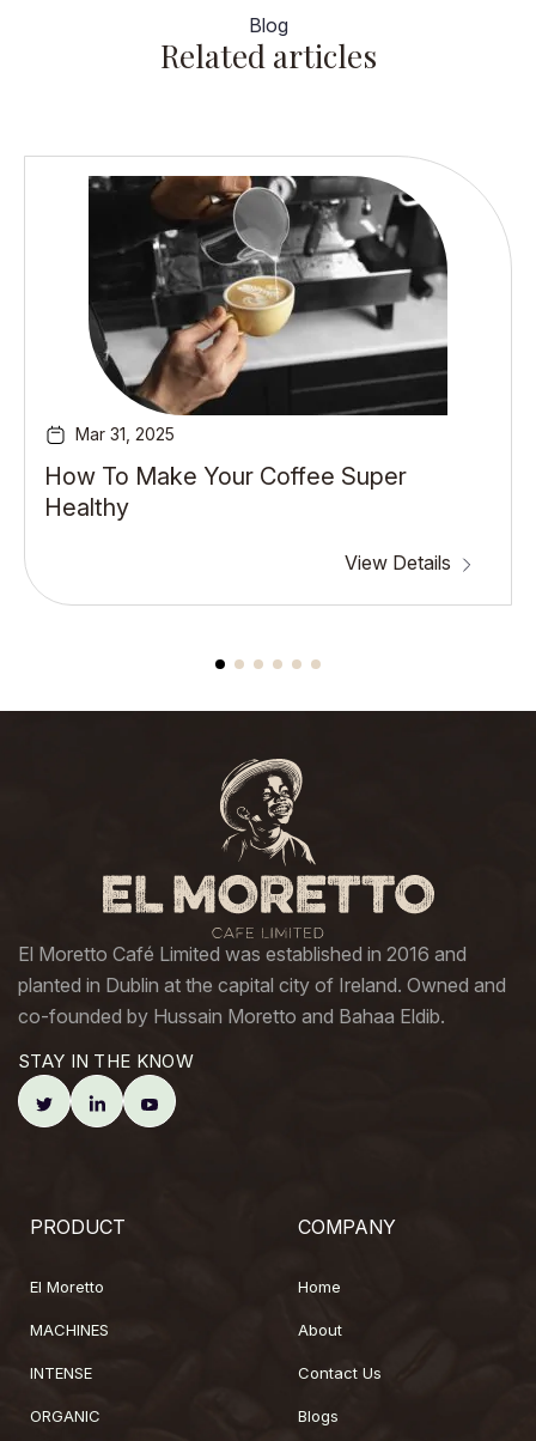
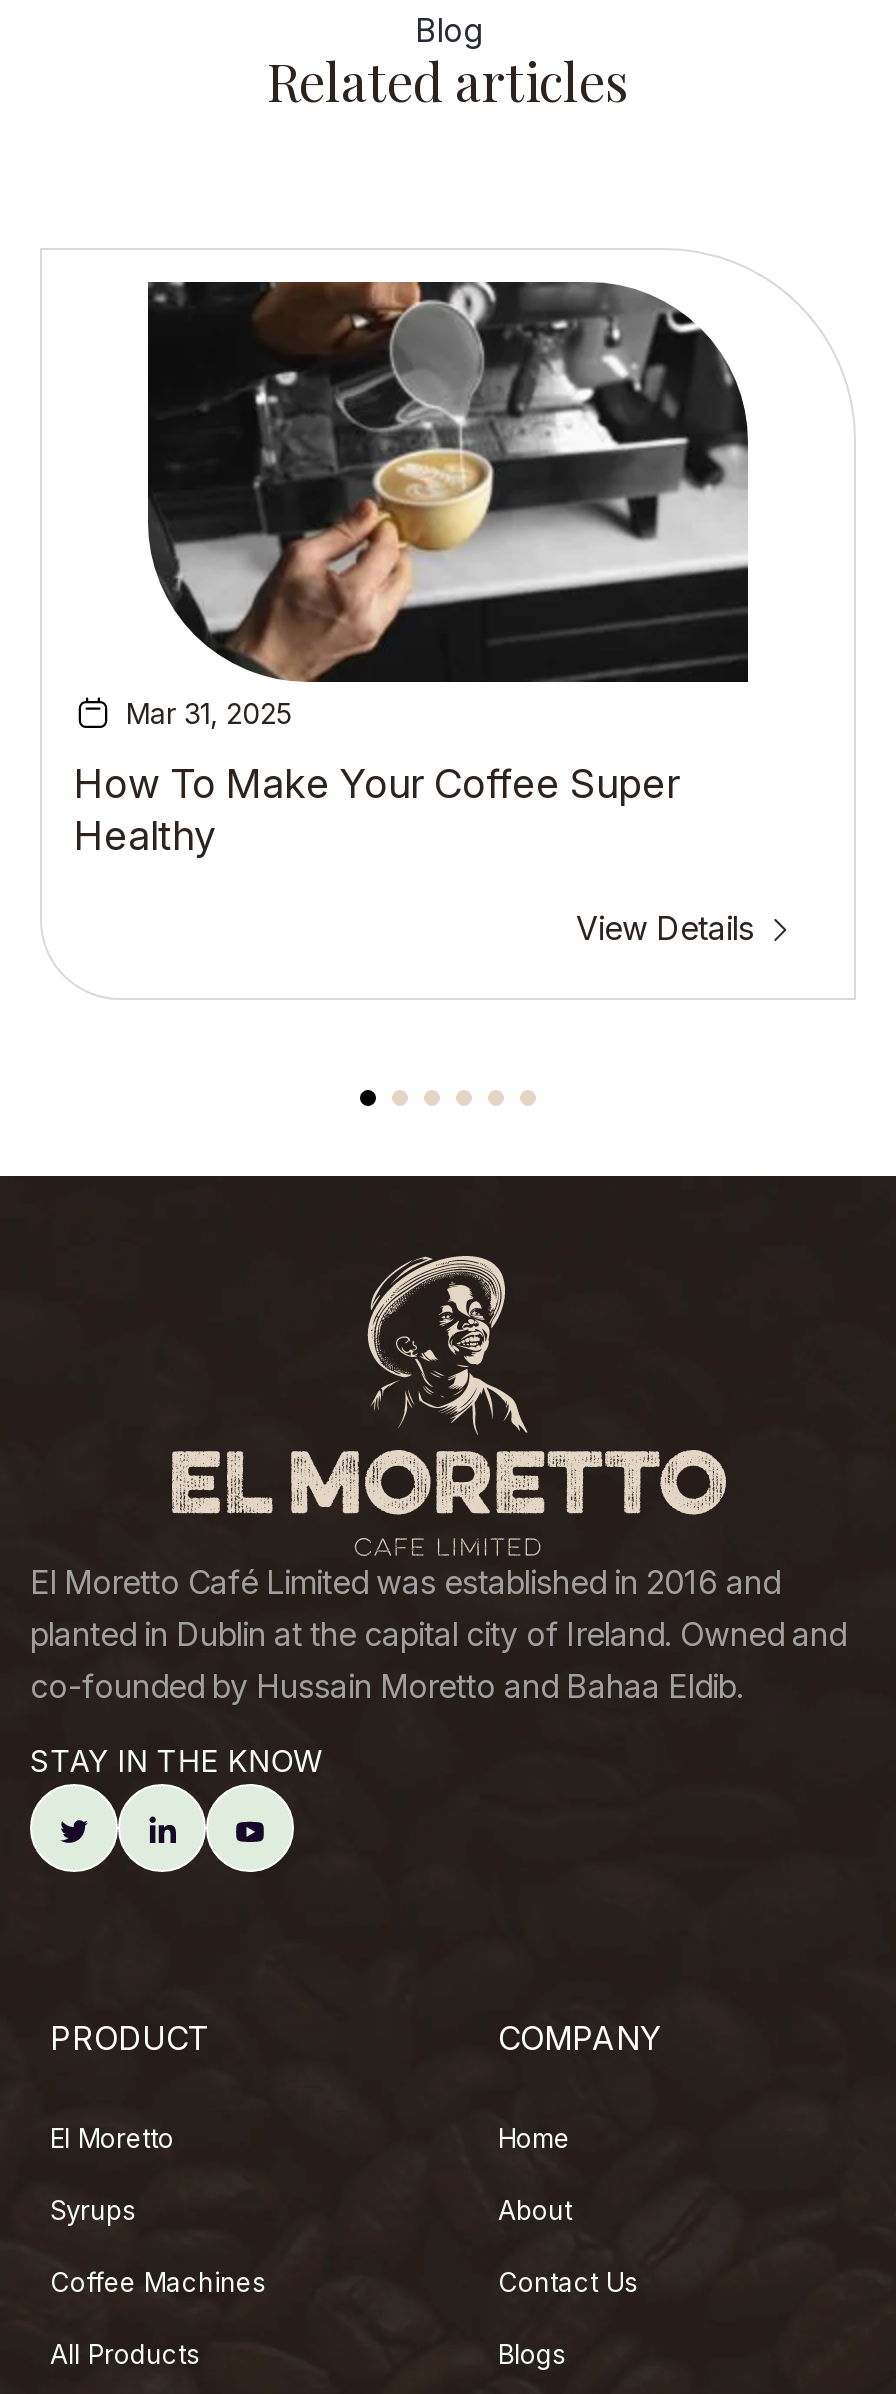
[30,1321,109,1340] MACHINES -> [50,2193,136,2225] Syrups
[30,1364,92,1383] INTENSE -> [50,2265,266,2297] Coffee Machines
[30,1407,100,1426] ORGANIC -> [50,2337,200,2369] All Products

